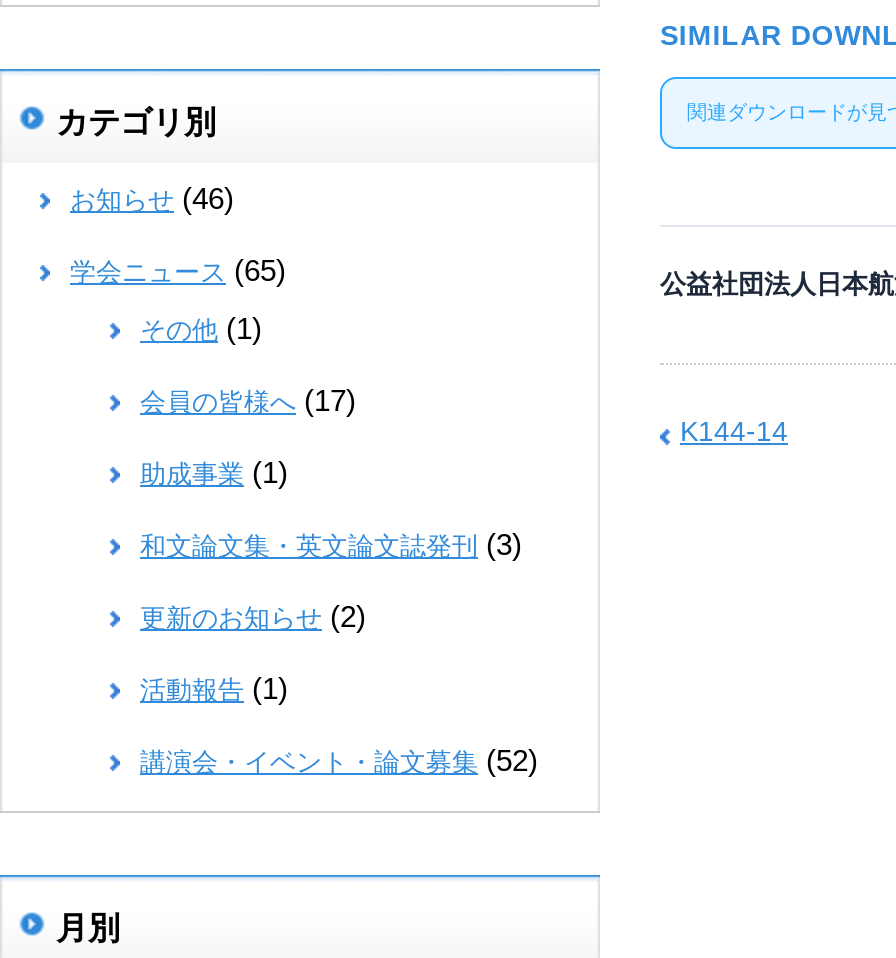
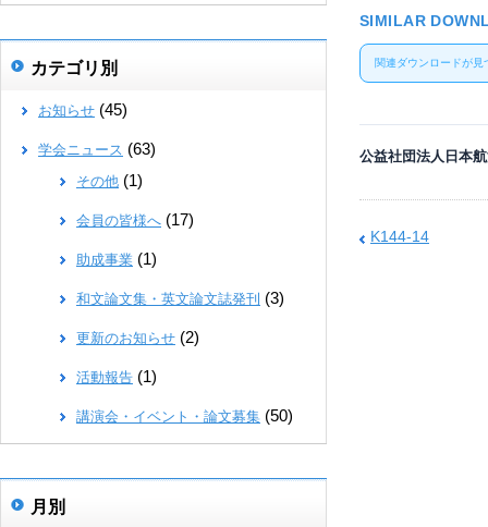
[70,181,234,215] お知らせ(46) -> [38,100,127,119] お知らせ(45)
[70,253,286,287] 学会ニュース(65) -> [38,139,156,158] 学会ニュース(63)
[140,743,538,777] 講演会・イベント・論文募集(52) -> [76,406,293,425] 講演会・イベント・論文募集(50)

